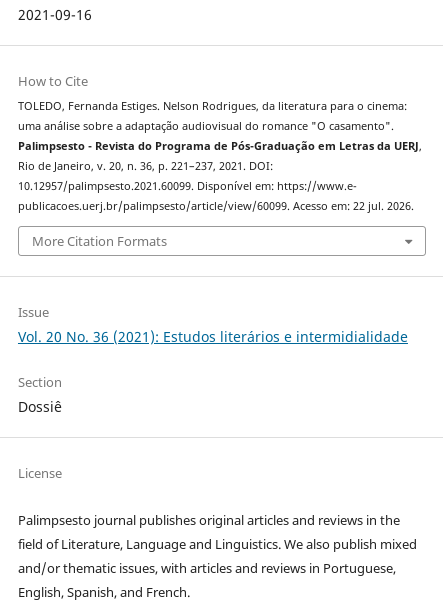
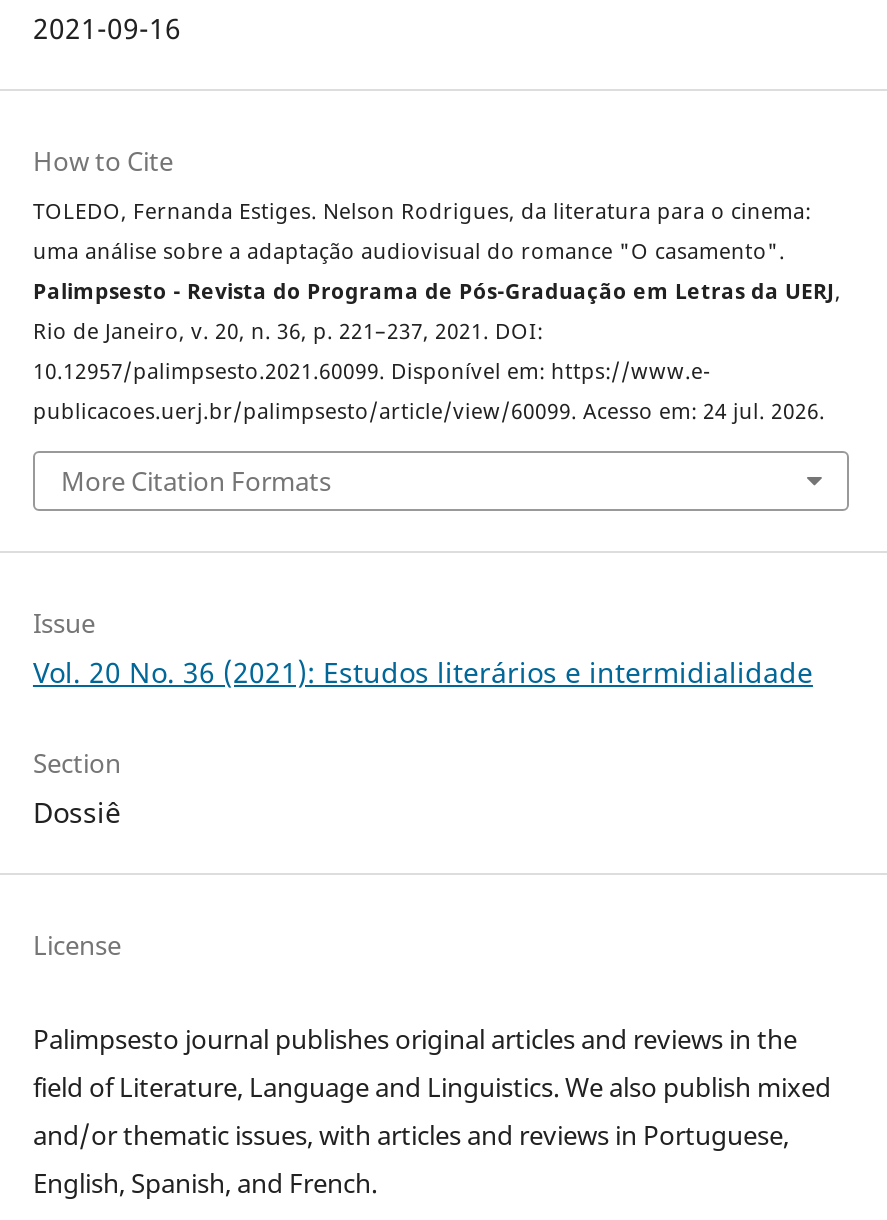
[18,199,414,213] publicacoes.uerj.br/palimpsesto/article/view/60099. Acesso em: 22 jul. 2026. -> [33,397,825,425] publicacoes.uerj.br/palimpsesto/article/view/60099. Acesso em: 24 jul. 2026.

